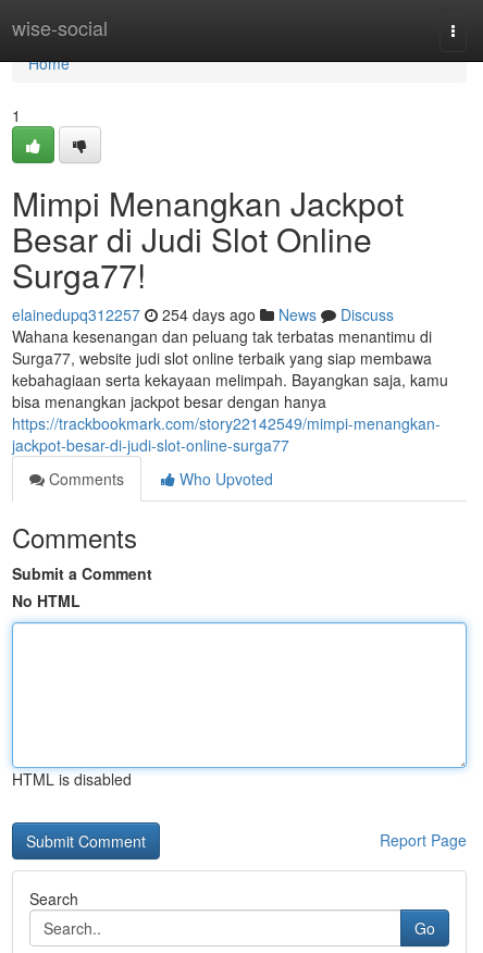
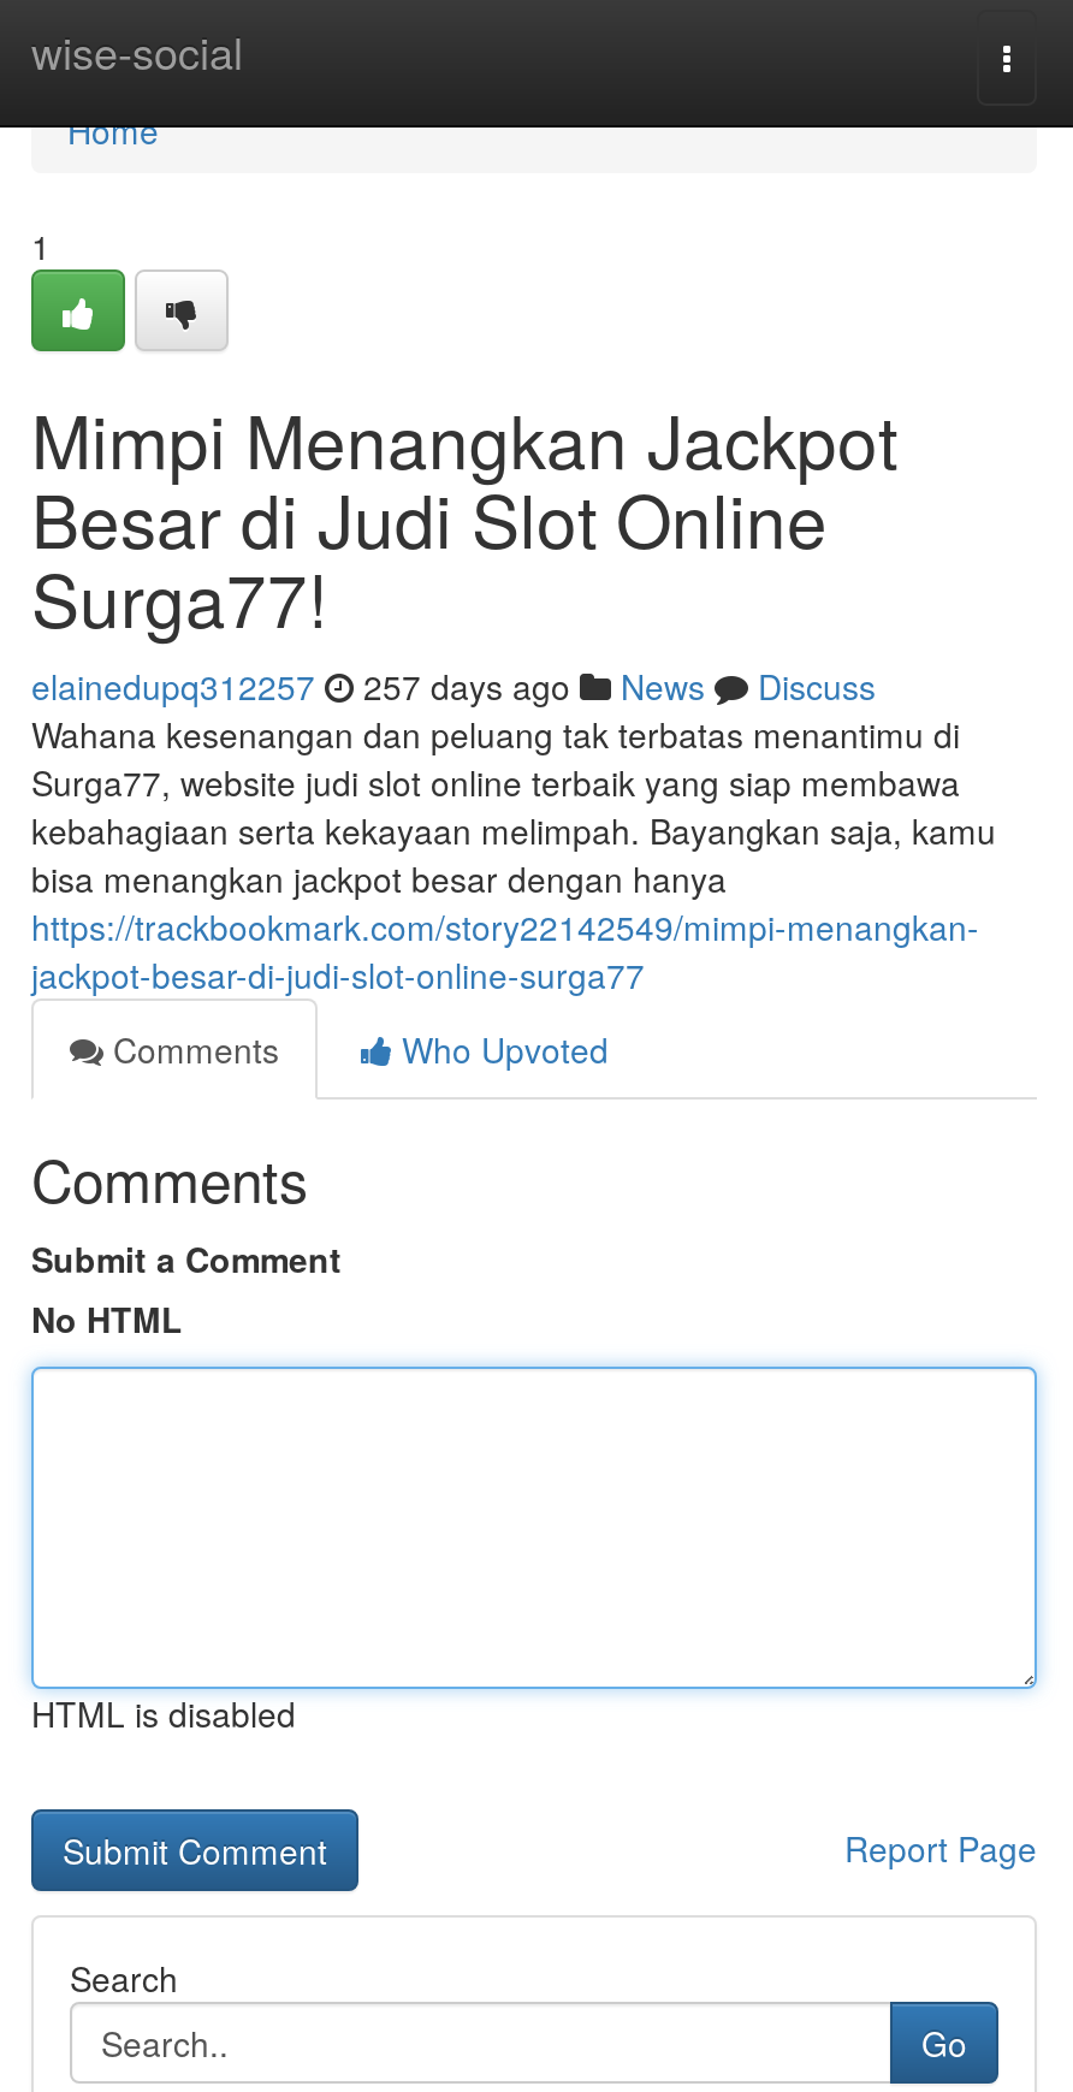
[12,304,394,325] elainedupq312257 254 days ago News Discuss -> [31,662,876,710] elainedupq312257 257 days ago News Discuss

